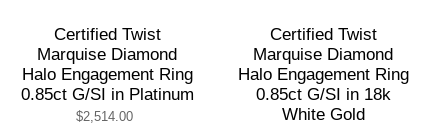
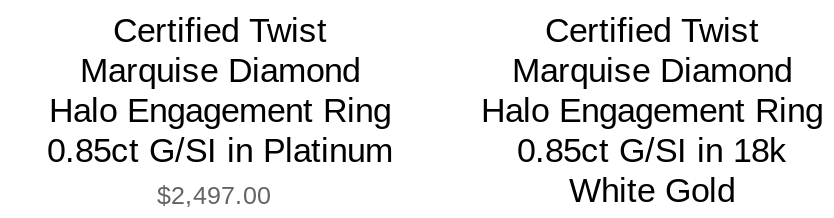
[75,110,132,124] $2,514.00 -> [157,182,271,210] $2,497.00

